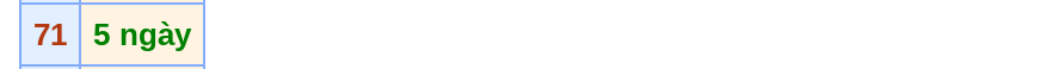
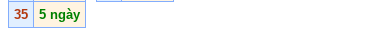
[33,17,191,52] 71 5 ngày -> [14,7,80,22] 35 5 ngày

